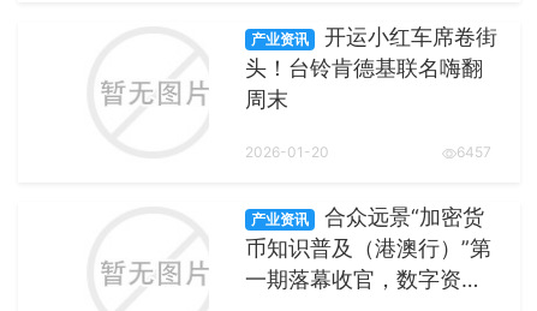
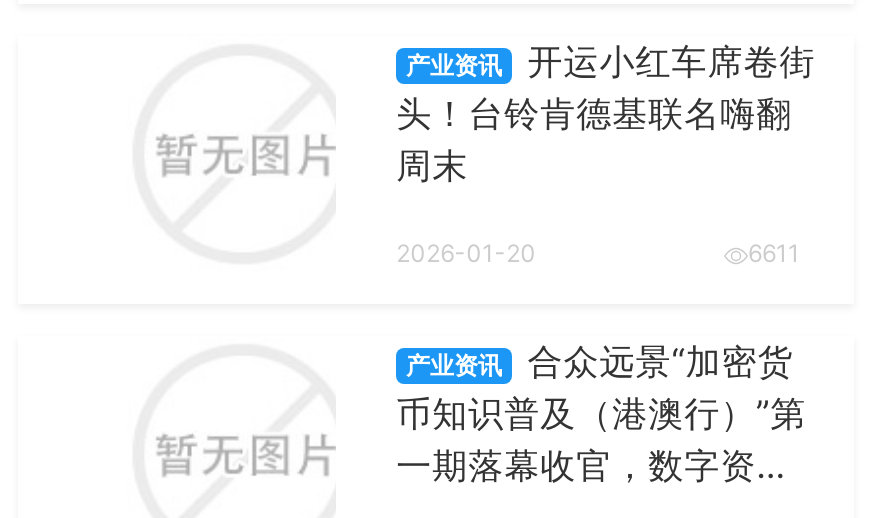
[457,143,491,161] 6457 -> [748,238,800,268] 6611

